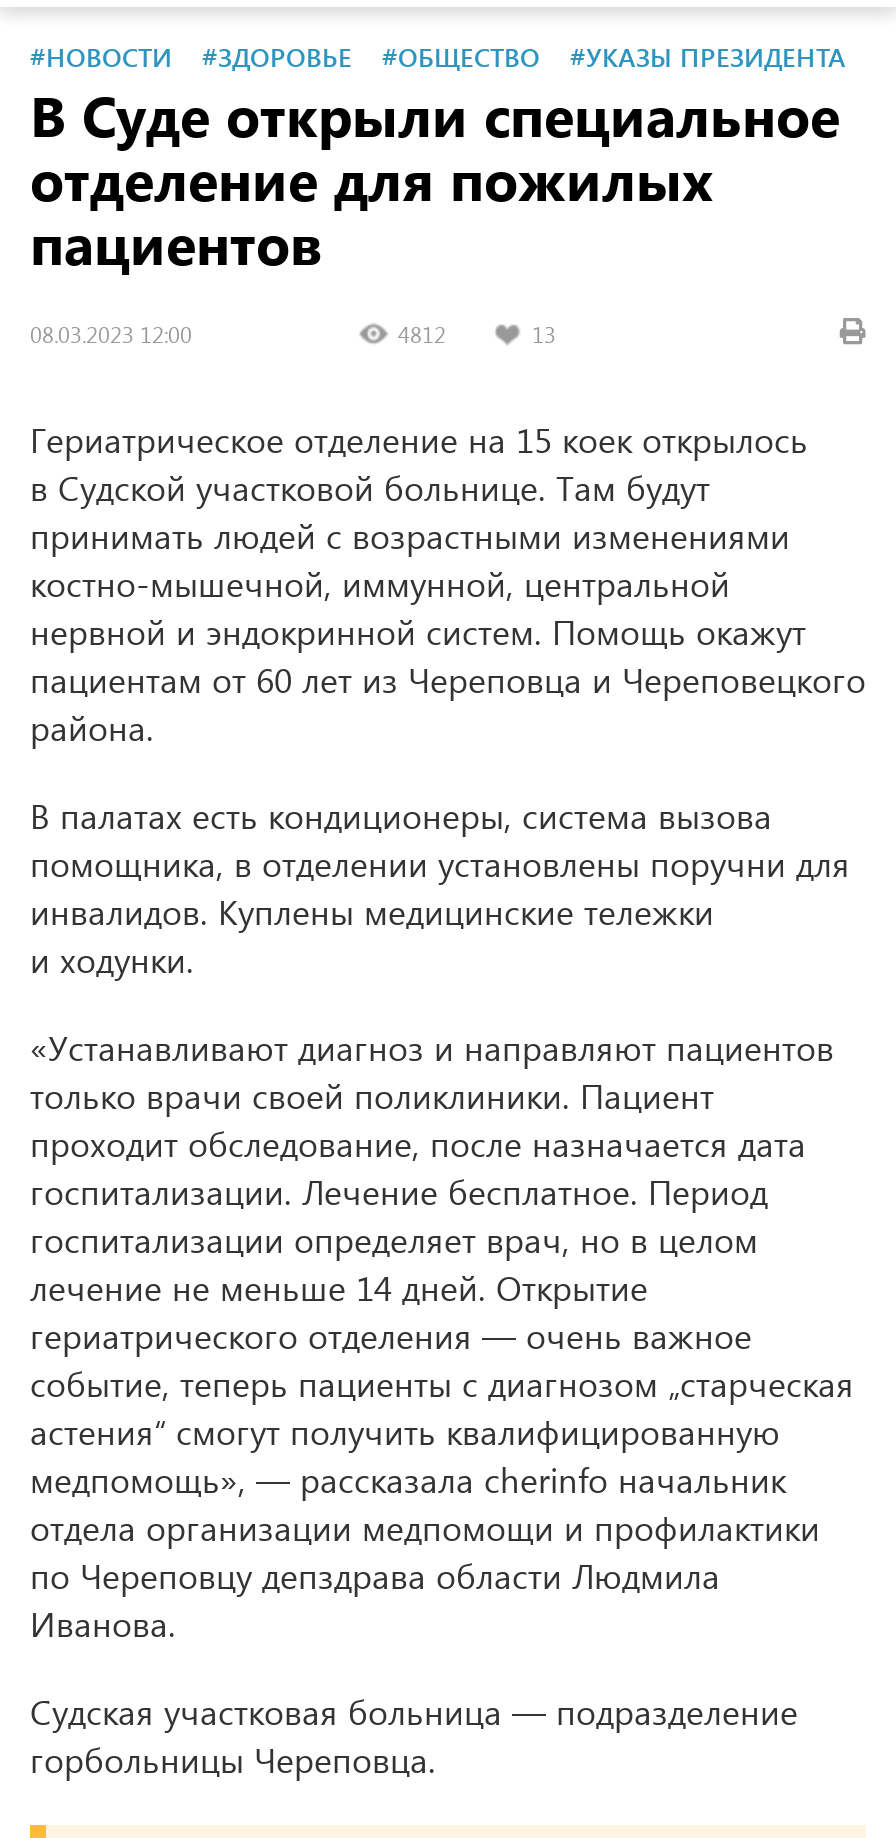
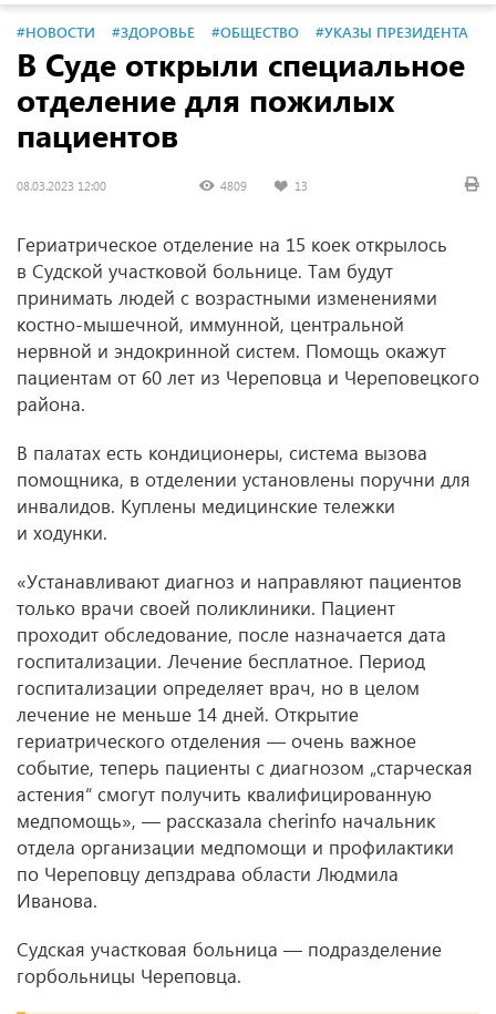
[392,321,446,347] 4812 -> [217,178,247,193] 4809

